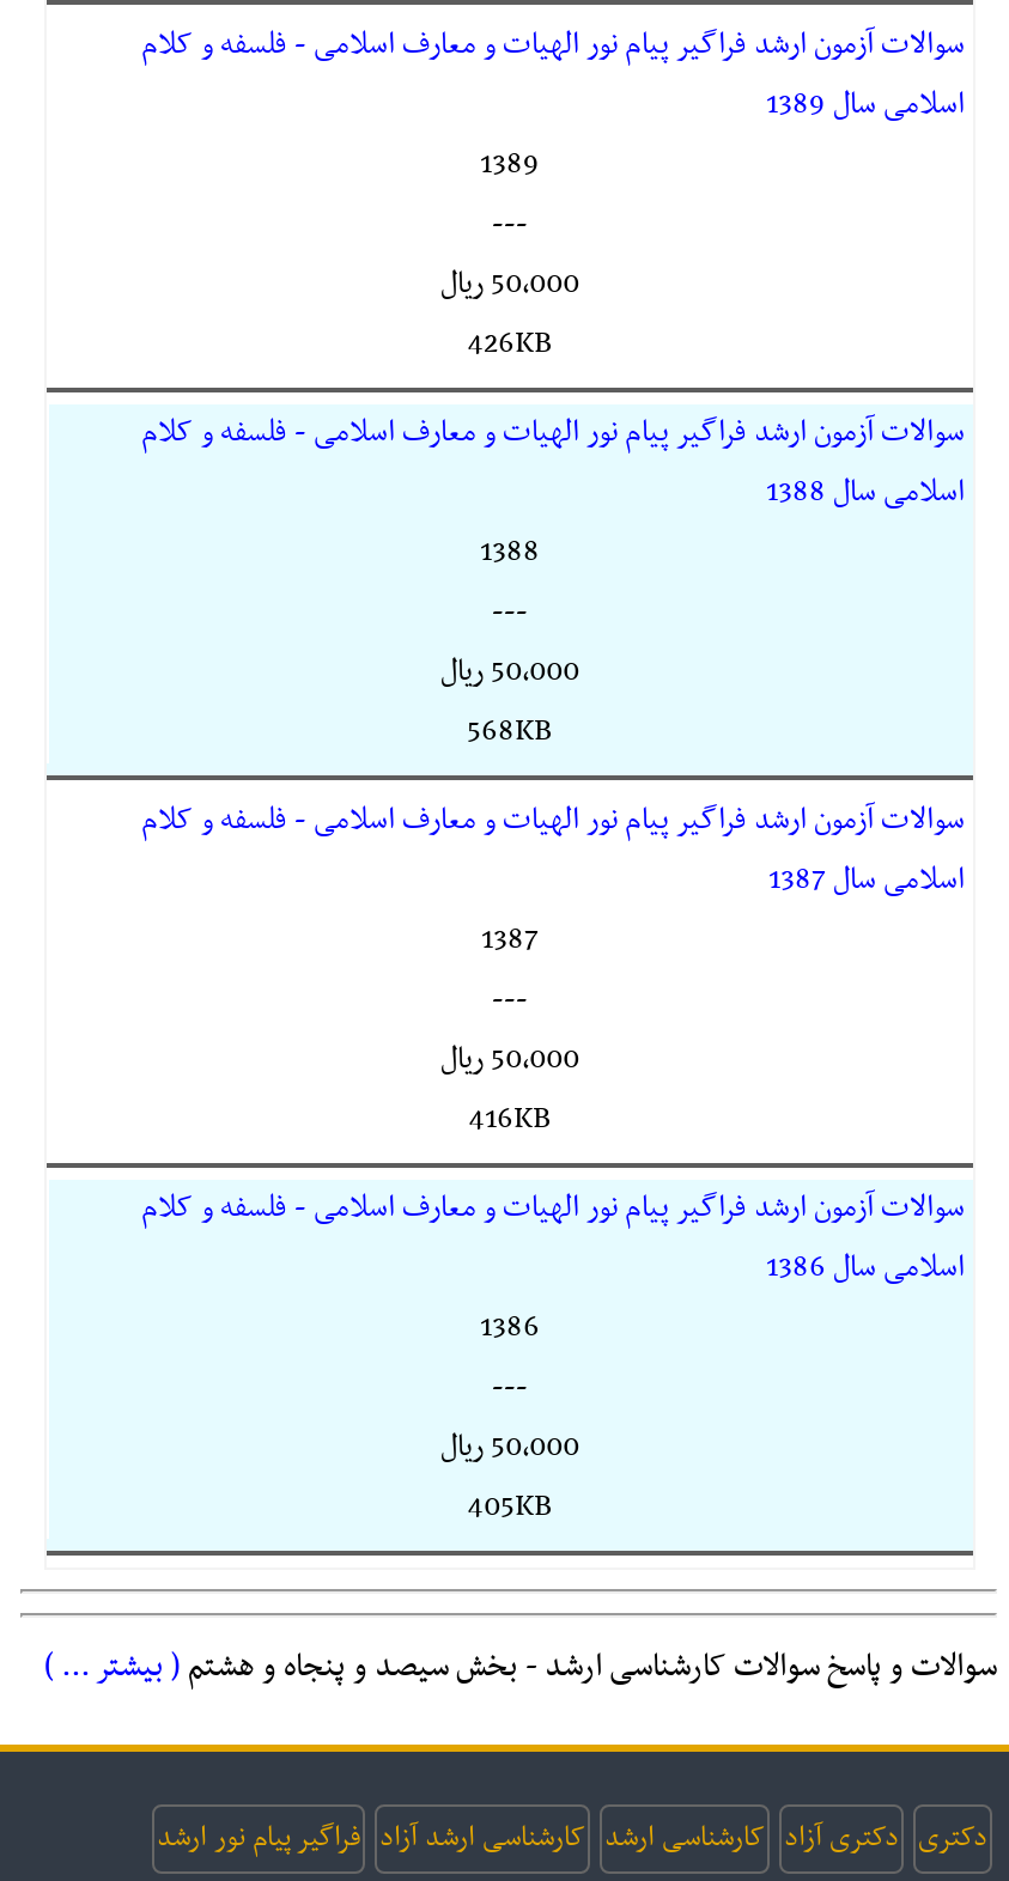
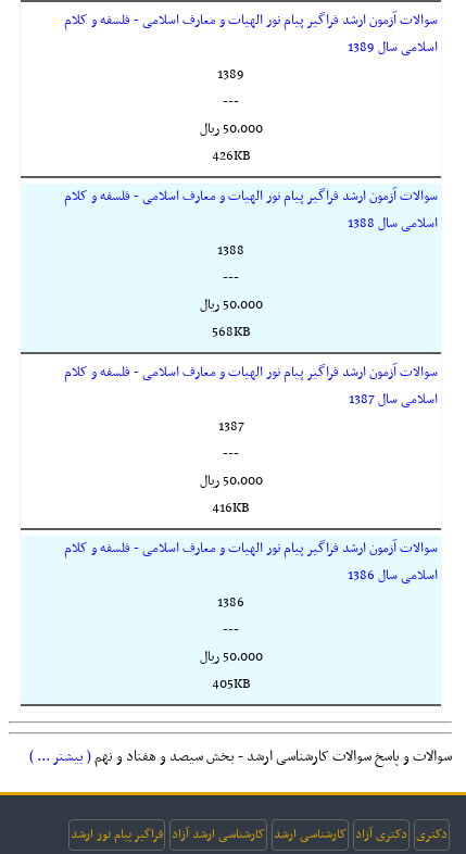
[44,1639,997,1694] سوالات و پاسخ سوالات کارشناسی ارشد - بخش سیصد و پنجاه و هشتم ( بیشتر ... ) -> [29,744,452,769] سوالات و پاسخ سوالات کارشناسی ارشد - بخش سیصد و هفتاد و نهم ( بیشتر ... )

